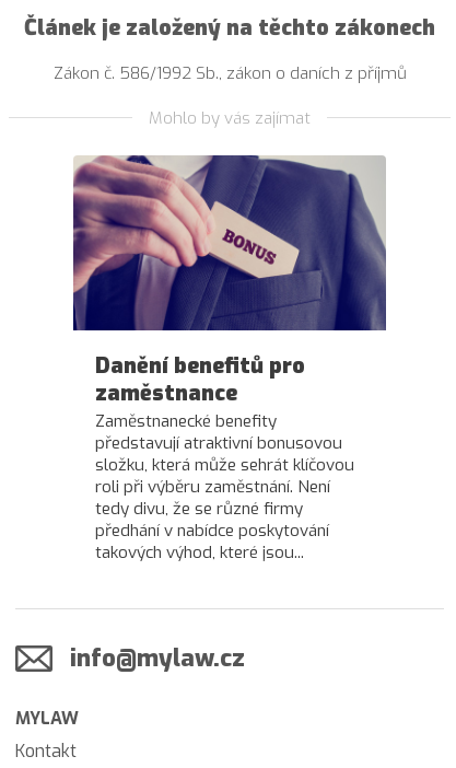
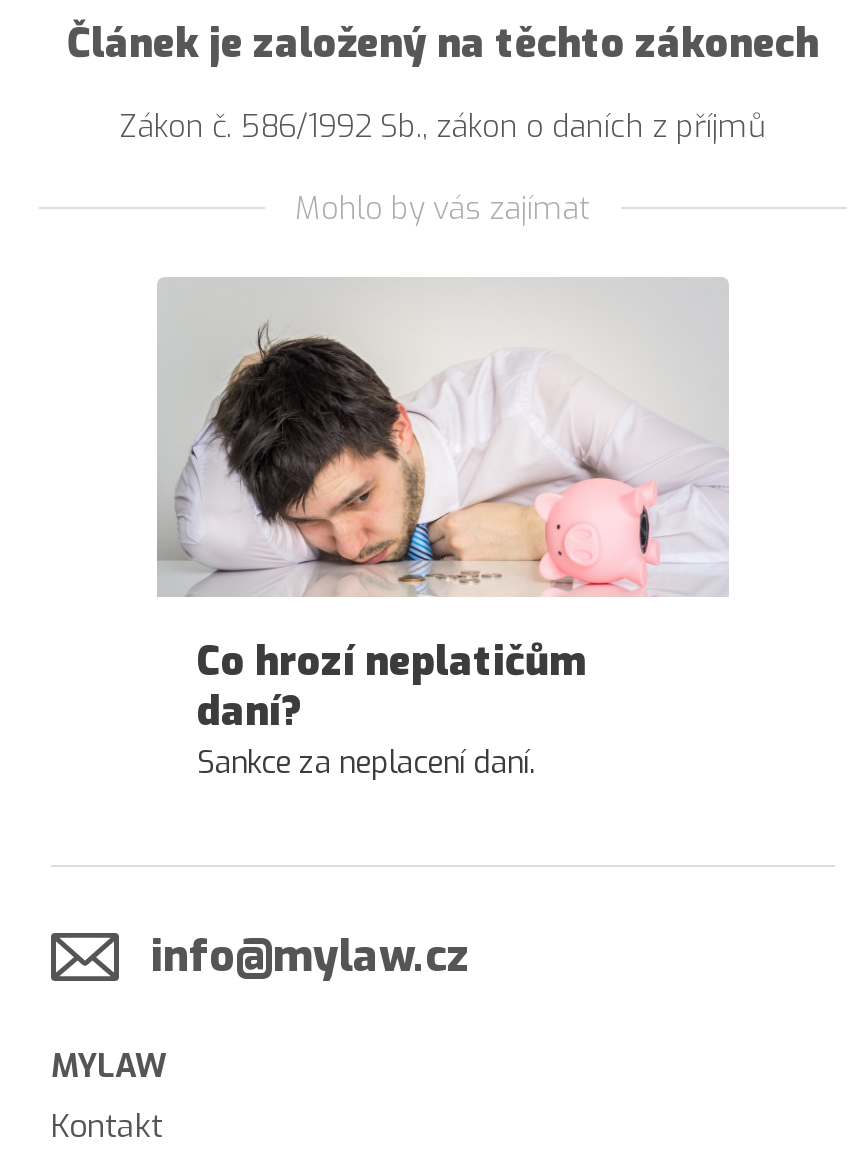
[72,154,386,563] [image] | Danění benefitů pro | zaměstnance | Zaměstnanecké benefity | představují atraktivní bonusovou | složku, která může sehrát klíčovou | roli při výběru zaměstnání. Není | tedy divu, že se různé firmy | předhání v nabídce poskytování | takových výhod, které jsou... -> [157,277,729,783] [image] | Co hrozí neplatičům | daní? | Sankce za neplacení daní.

